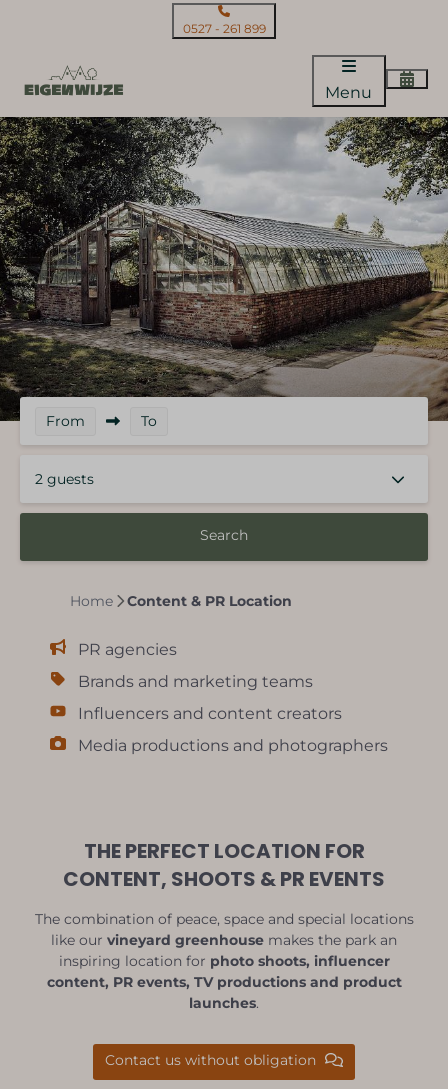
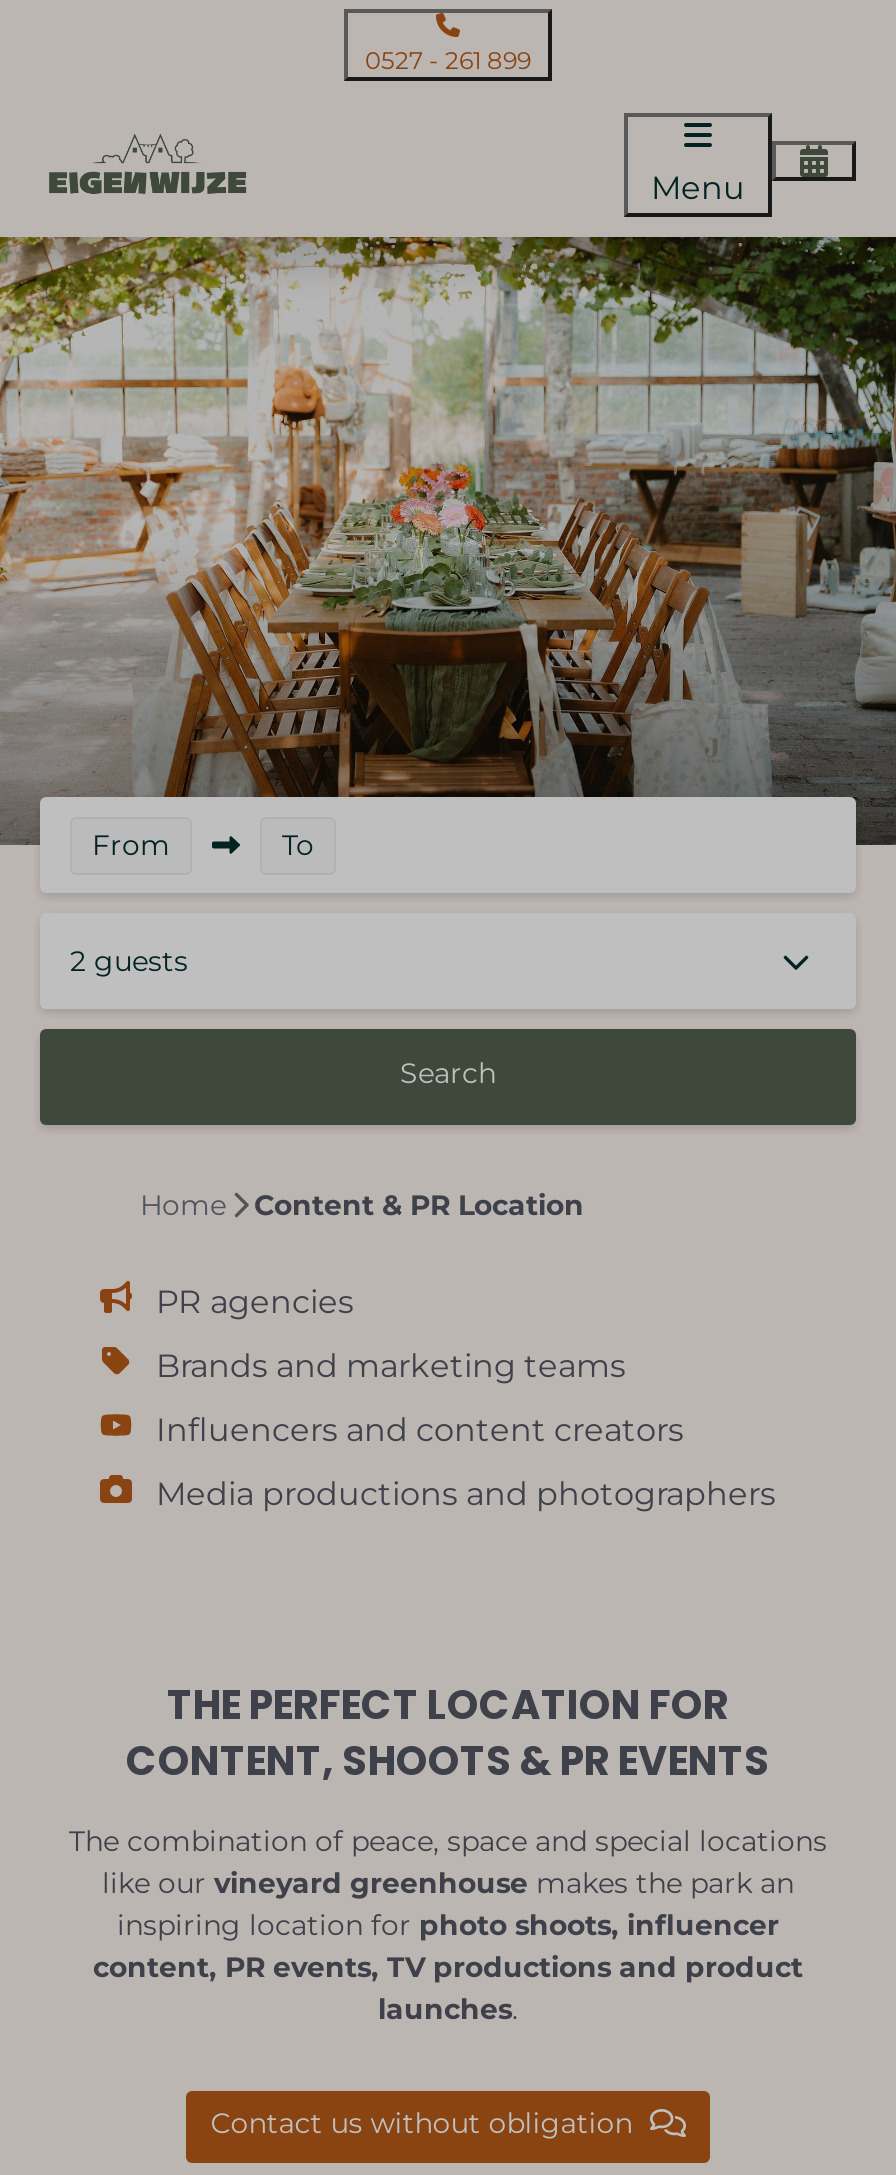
[3,116,445,421] [image] -> [6,235,890,845] [image]

